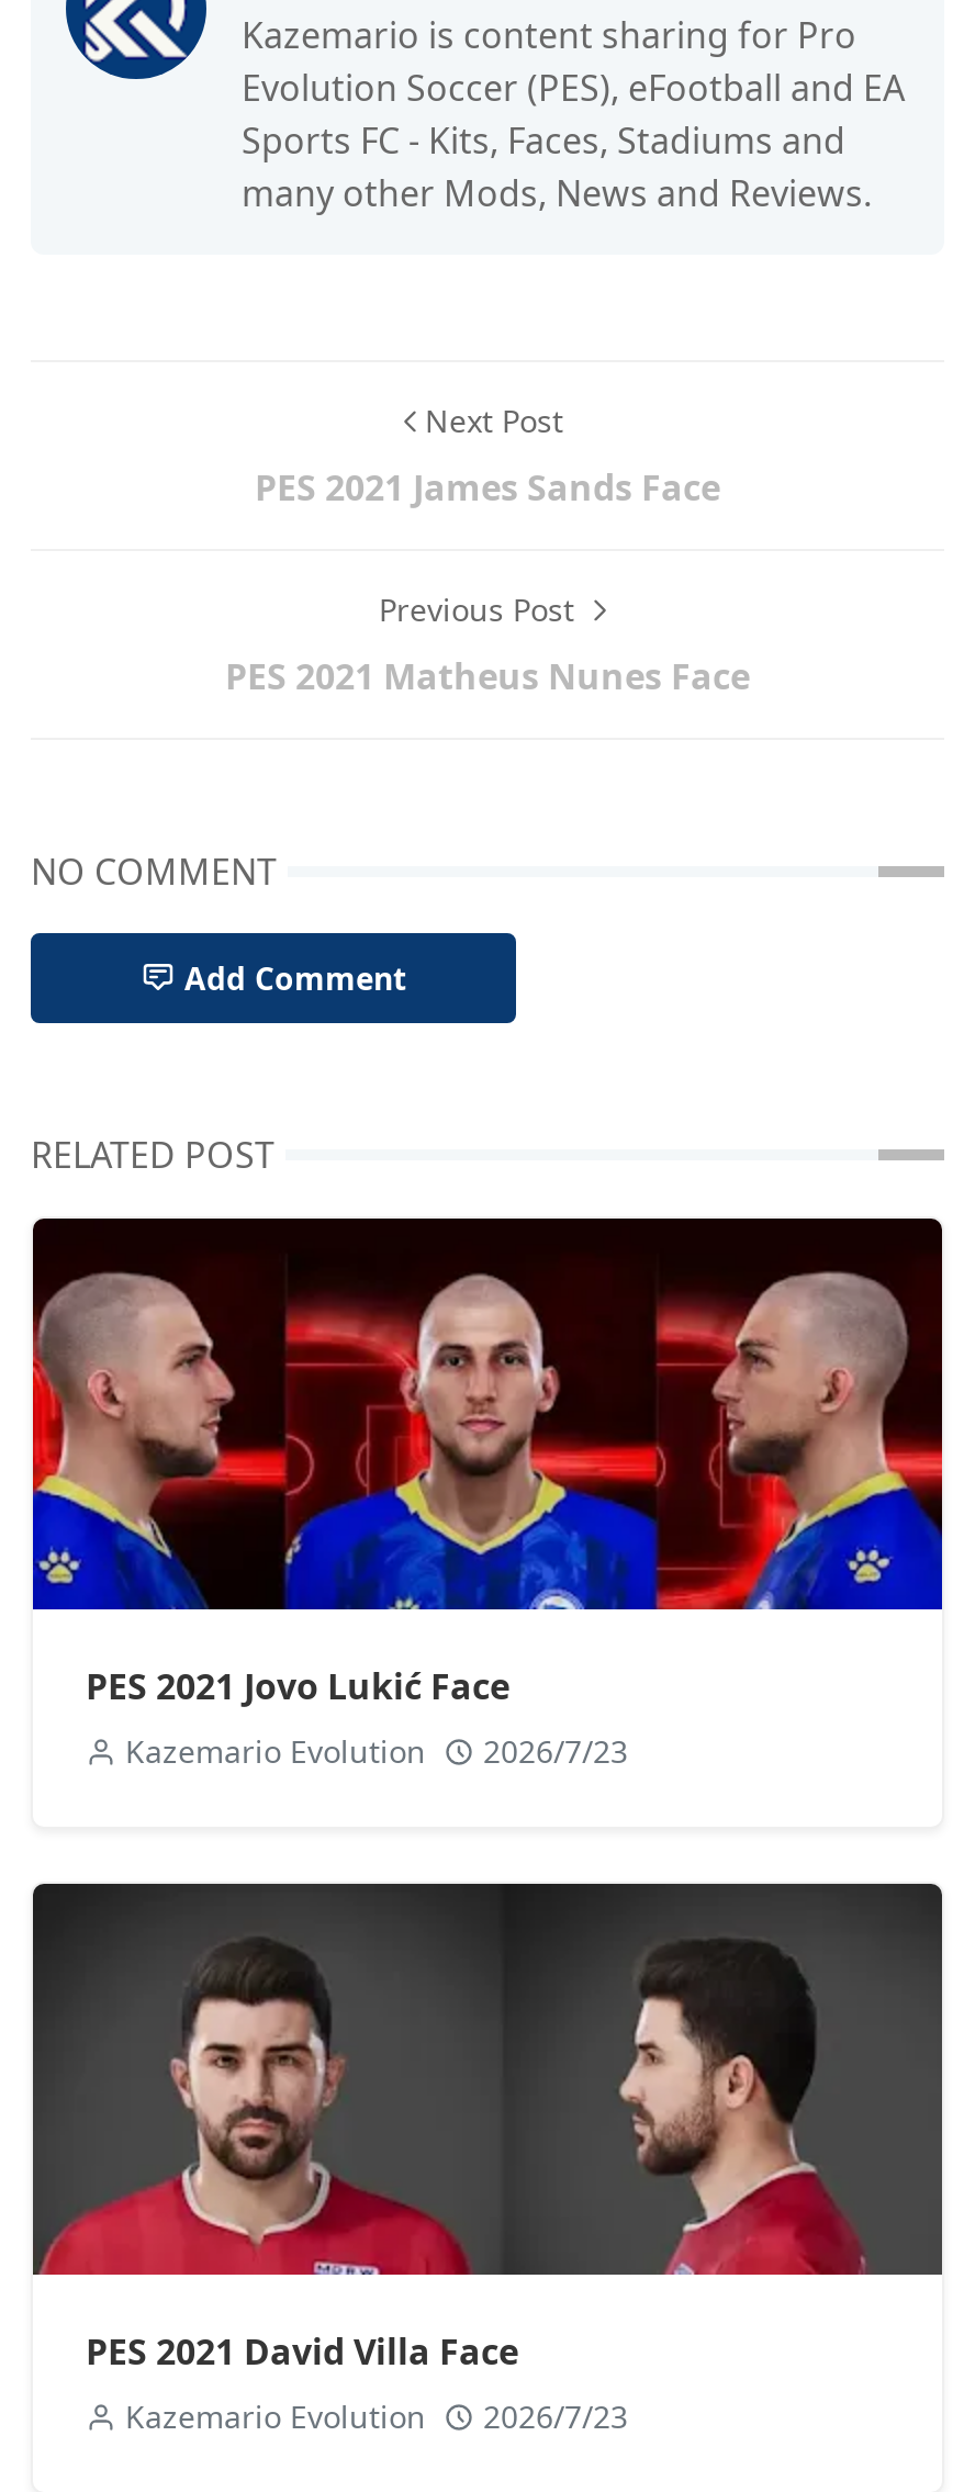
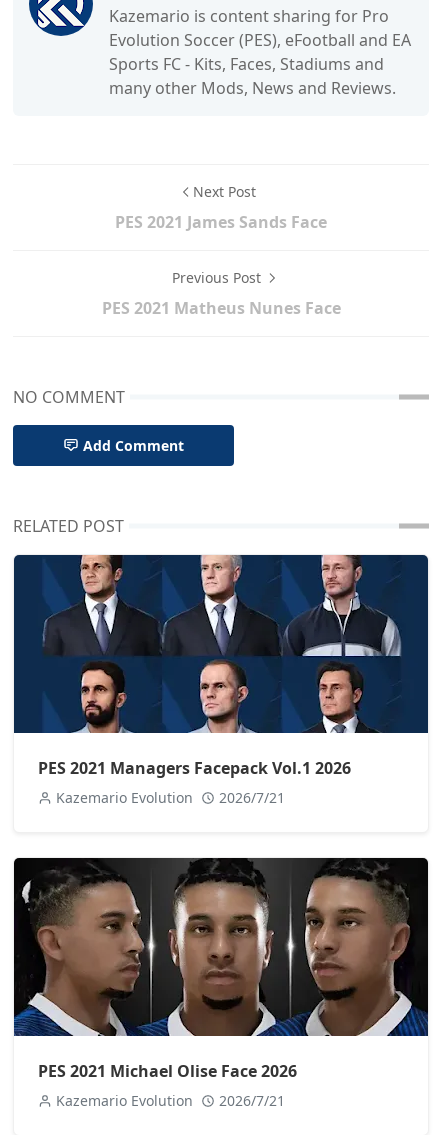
[31,1216,944,1710] [image] | PES 2021 Jovo Lukić Face -> [13,554,429,779] [image] | PES 2021 Managers Facepack Vol.1 2026
[125,1730,628,1772] Kazemario Evolution 2026/7/23 -> [56,788,285,807] Kazemario Evolution 2026/7/21
[33,1890,942,2376] [image] | PES 2021 David Villa Face -> [14,860,428,1082] [image] | PES 2021 Michael Olise Face 2026
[125,2395,628,2437] Kazemario Evolution 2026/7/23 -> [56,1091,285,1110] Kazemario Evolution 2026/7/21

